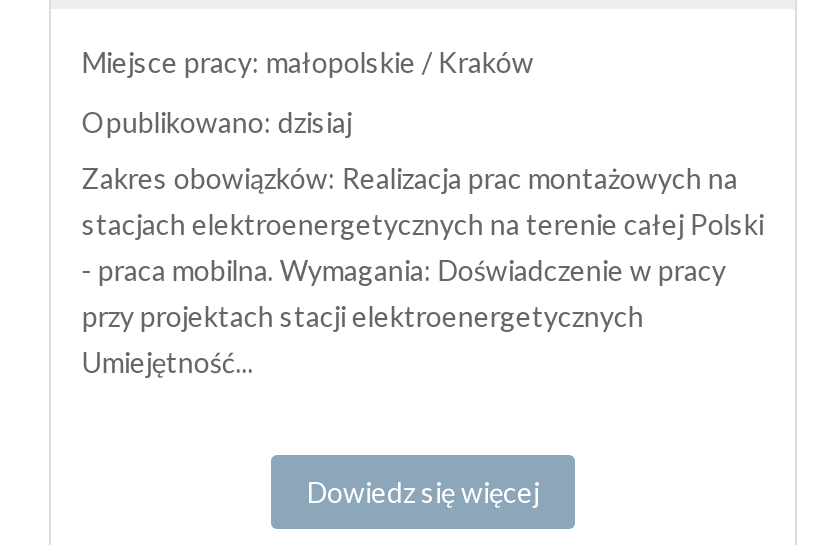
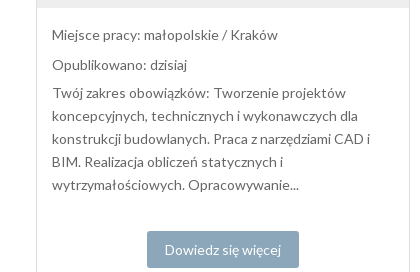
[82,162,764,380] Zakres obowiązków: Realizacja prac montażowych na | stacjach elektroenergetycznych na terenie całej Polski | - praca mobilna. Wymagania: Doświadczenie w pracy | przy projektach stacji elektroenergetycznych | Umiejętność... -> [52,84,370,193] Twój zakres obowiązków: Tworzenie projektów | koncepcyjnych, technicznych i wykonawczych dla | konstrukcji budowlanych. Praca z narzędziami CAD i | BIM. Realizacja obliczeń statycznych i | wytrzymałościowych. Opracowywanie...

